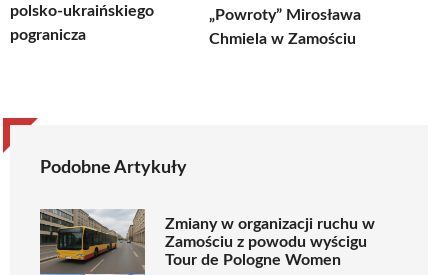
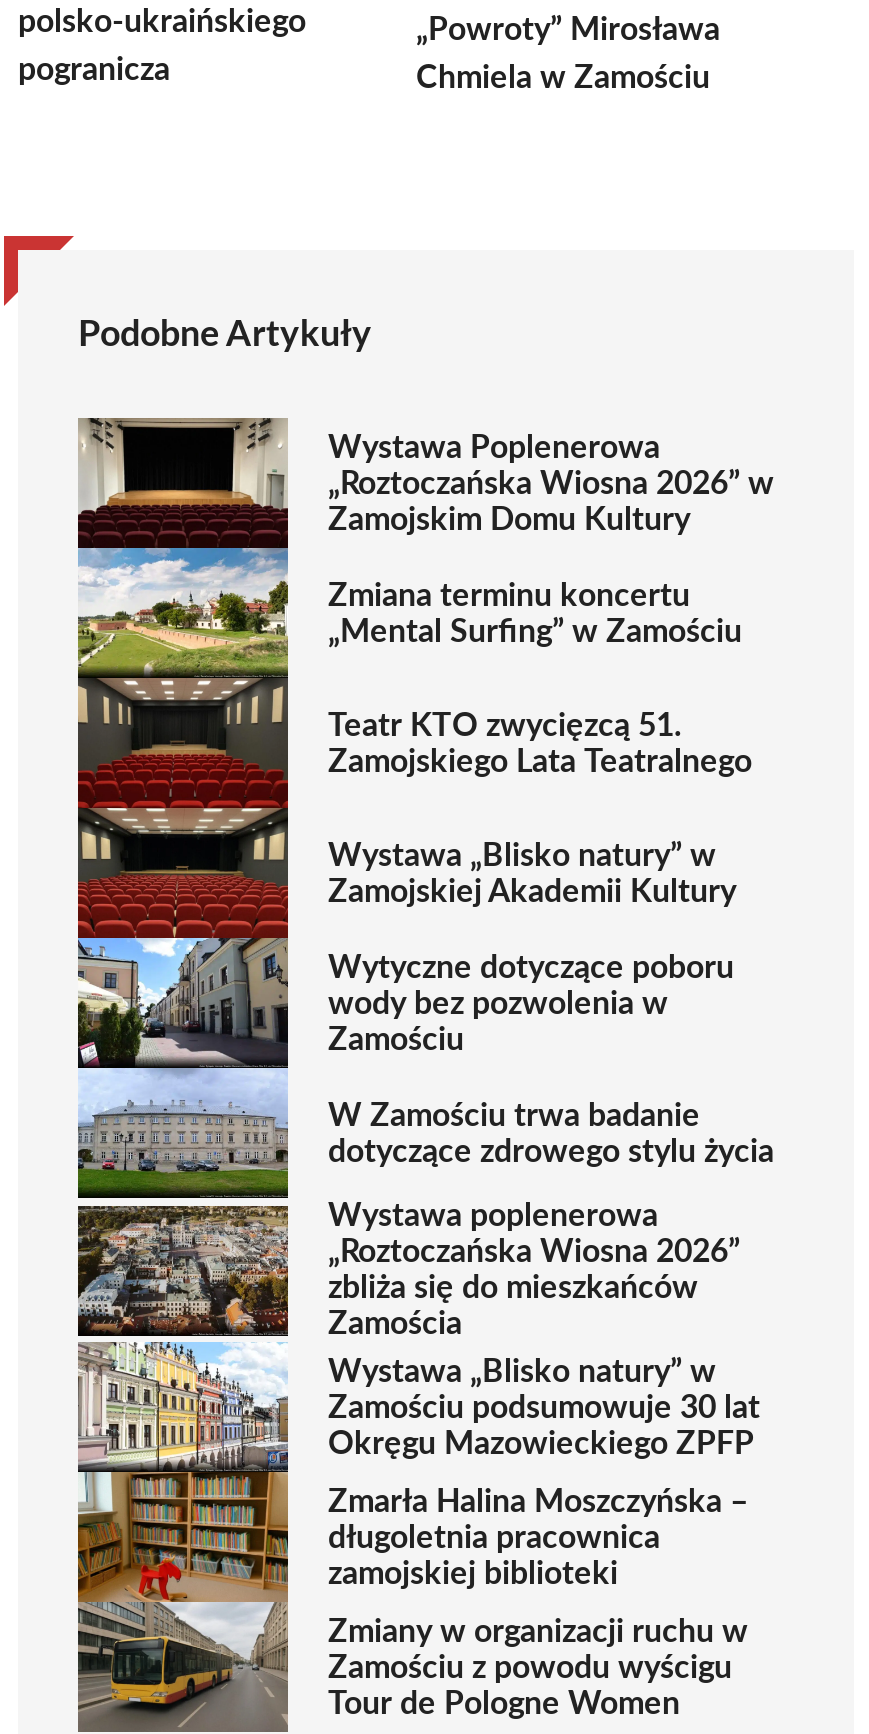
none -> [76,416,774,1604] [image] | Wystawa Poplenerowa | „Roztoczańska Wiosna 2026” w | Zamojskim Domu Kultury | Zmiana terminu koncertu | „Mental Surfing” w Zamościu | Teatr KTO zwycięzcą 51. | Zamojskiego Lata Teatralnego | Wystawa „Blisko natury” w | Zamojskiej Akademii Kultury | Wytyczne dotyczące poboru | wody bez pozwolenia w | Zamościu | W Zamościu trwa badanie | dotyczące zdrowego stylu życia | Wystawa poplenerowa | „Roztoczańska Wiosna 2026” | zbliża się do mieszkańców | Zamościa | Wystawa „Blisko natury” w | Zamościu podsumowuje 30 lat | Okręgu Mazowieckiego ZPFP | Zmarła Halina Moszczyńska – | długoletnia pracownica | zamojskiej biblioteki

